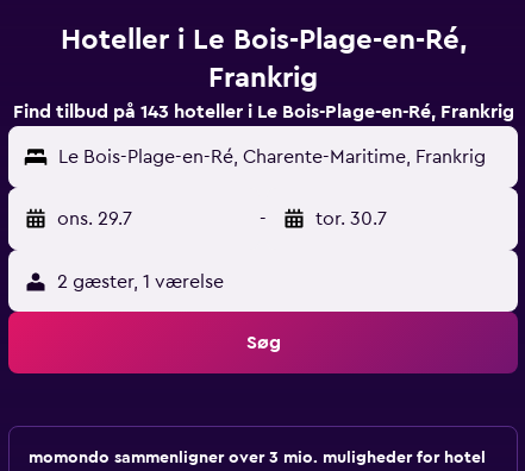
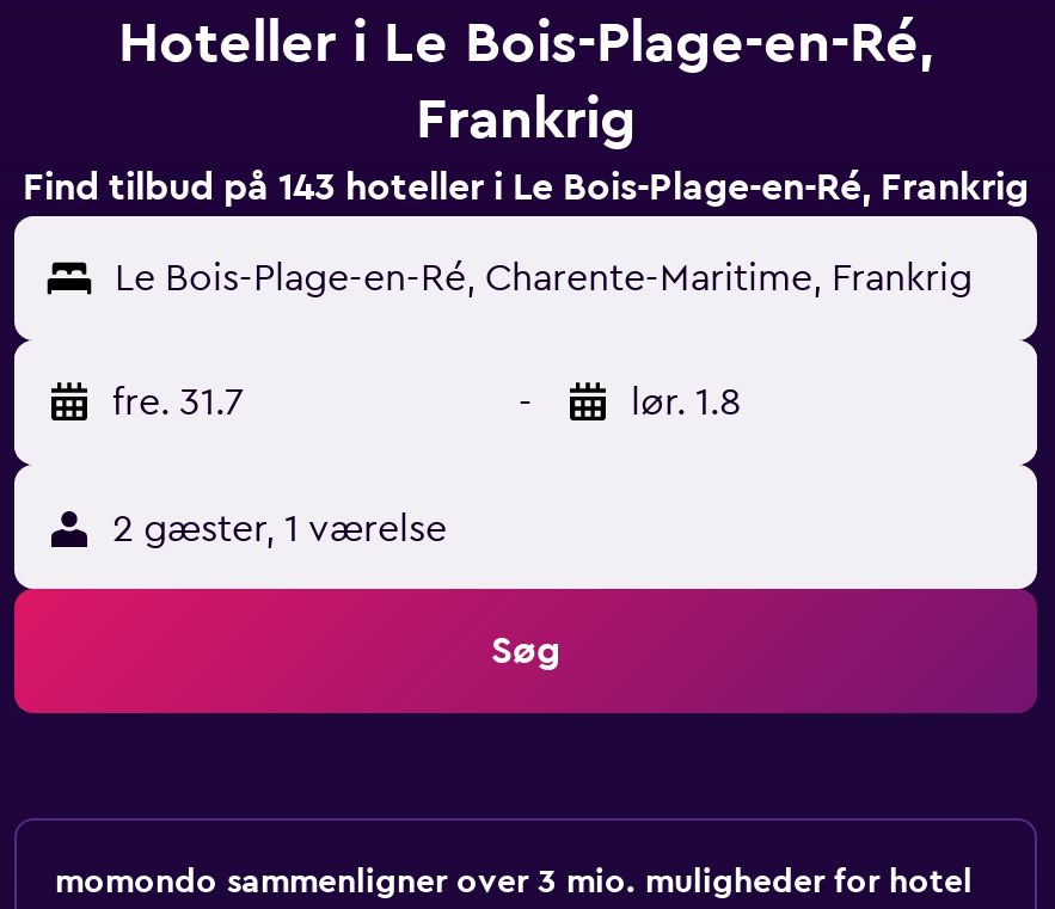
[57,209,132,228] ons. 29.7 -> [112,383,244,422] fre. 31.7
[315,209,387,228] tor. 30.7 -> [631,383,741,422] lør. 1.8

